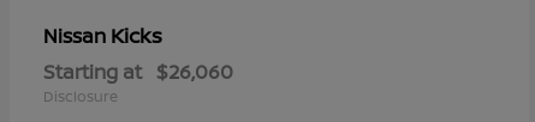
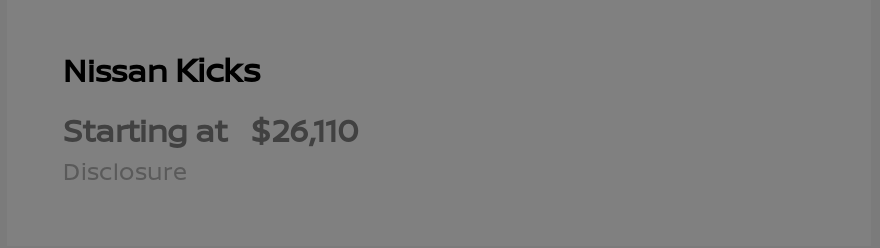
[43,58,233,84] Starting at $26,060 -> [63,109,359,153] Starting at $26,110

